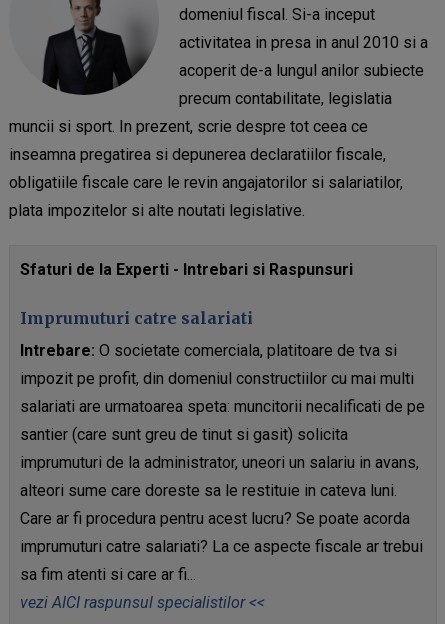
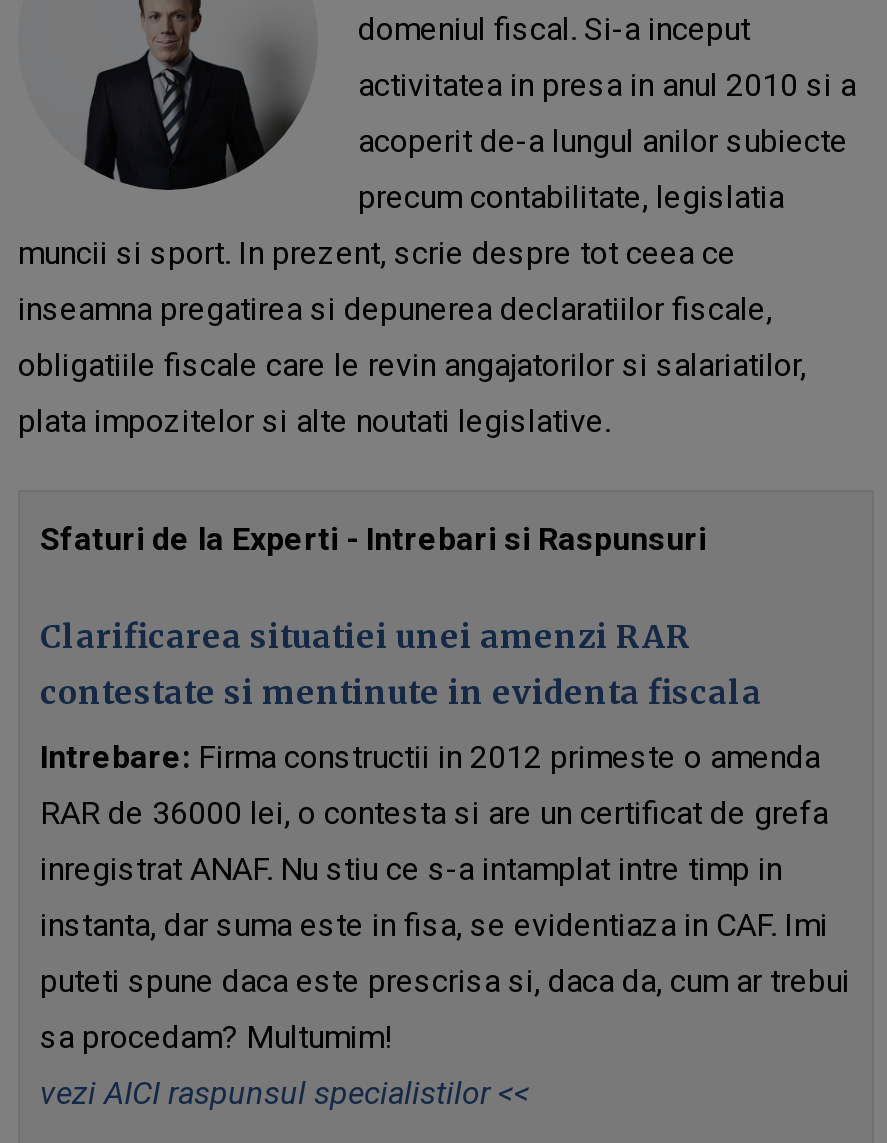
[20,308,425,584] Imprumuturi catre salariati | Intrebare: O societate comerciala, platitoare de tva si | impozit pe profit, din domeniul constructiilor cu mai multi | salariati are urmatoarea speta: muncitorii necalificati de pe | santier (care sunt greu de tinut si gasit) solicita | imprumuturi de la administrator, uneori un salariu in avans, | alteori sume care doreste sa le restituie in cateva luni. | Care ar fi procedura pentru acest lucru? Se poate acorda | imprumuturi catre salariati? La ce aspecte fiscale ar trebui | sa fim atenti si care ar fi... -> [40,616,850,1056] Clarificarea situatiei unei amenzi RAR | contestate si mentinute in evidenta fiscala | Intrebare: Firma constructii in 2012 primeste o amenda | RAR de 36000 lei, o contesta si are un certificat de grefa | inregistrat ANAF. Nu stiu ce s-a intamplat intre timp in | instanta, dar suma este in fisa, se evidentiaza in CAF. Imi | puteti spune daca este prescrisa si, daca da, cum ar trebui | sa procedam? Multumim!

